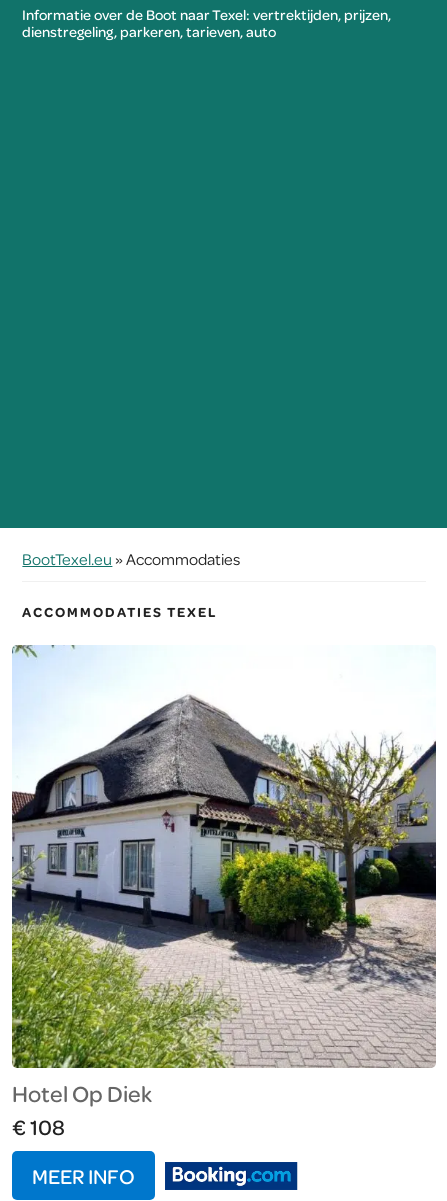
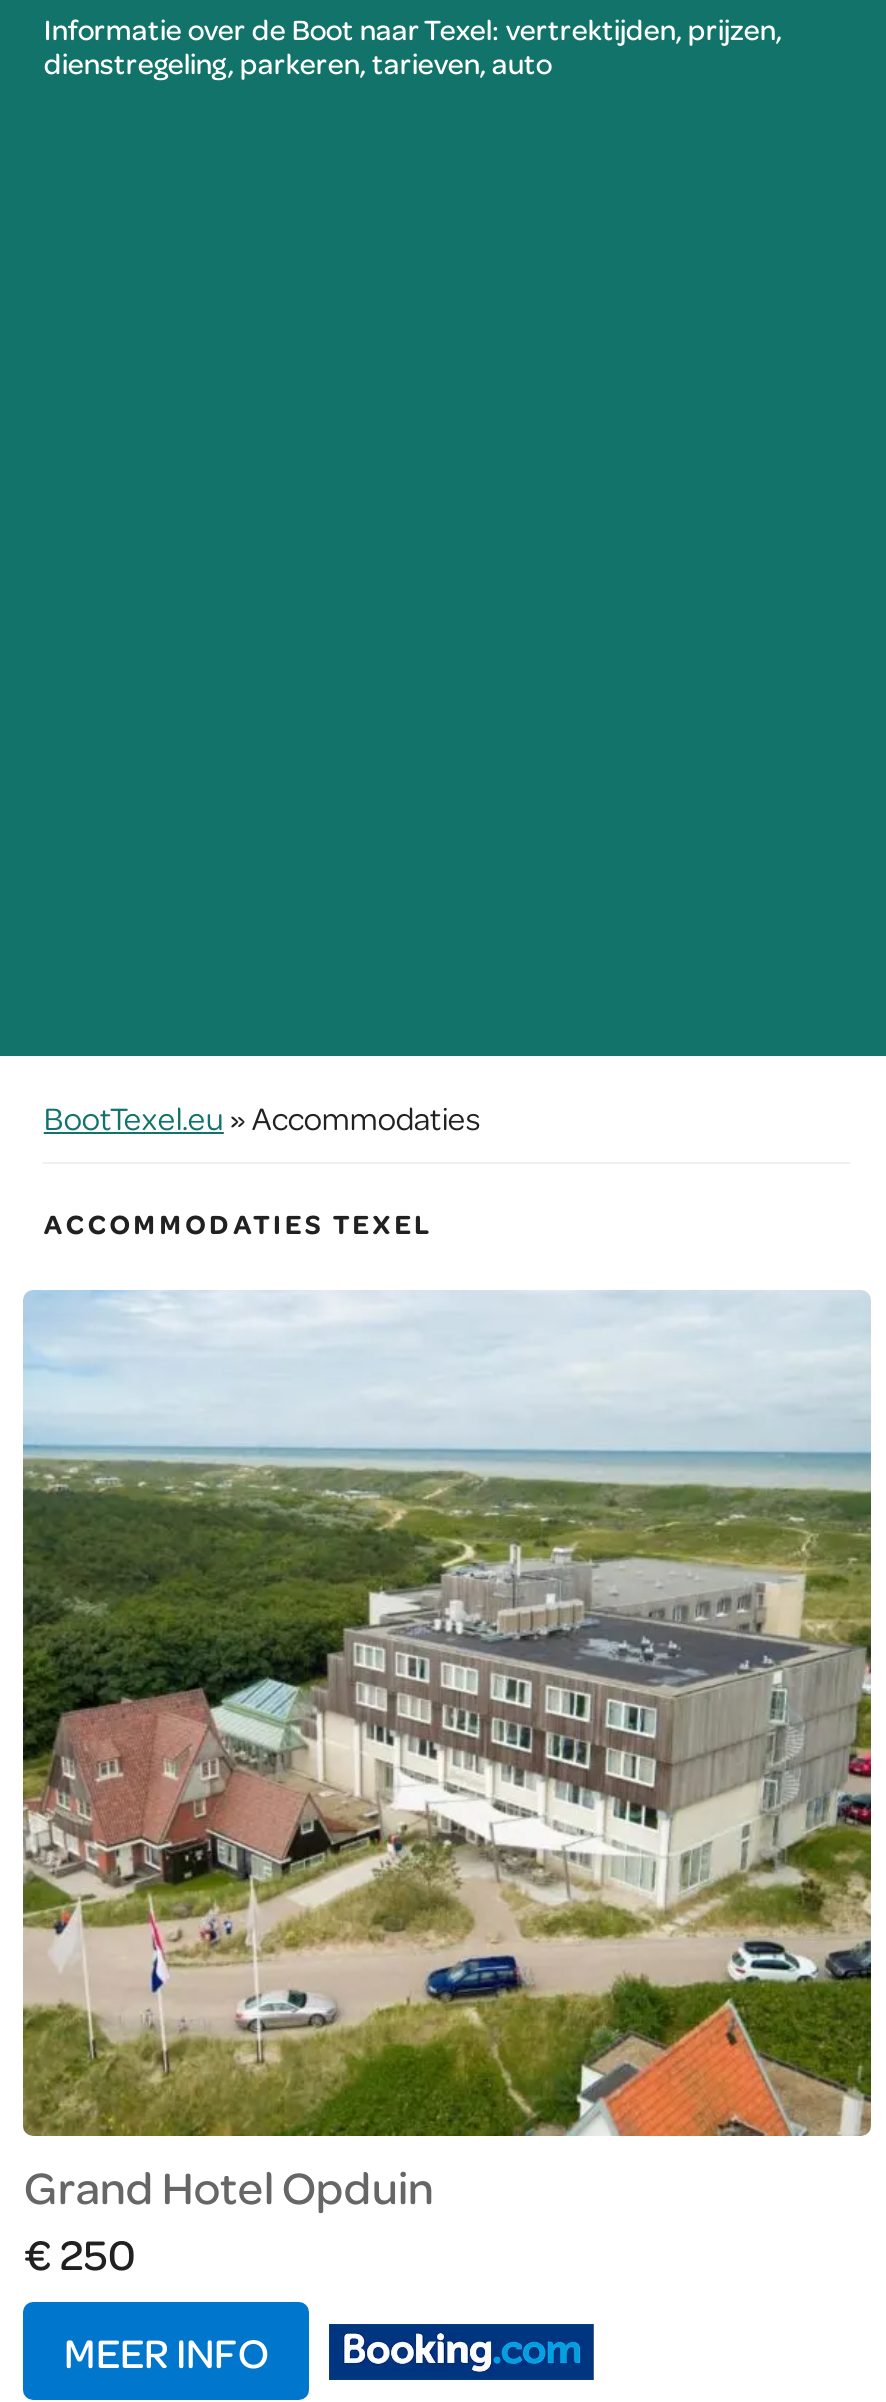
[11,644,437,1140] [image] | Hotel Op Diek | € 108 -> [21,1290,873,2280] [image] | Grand Hotel Opduin | € 250

